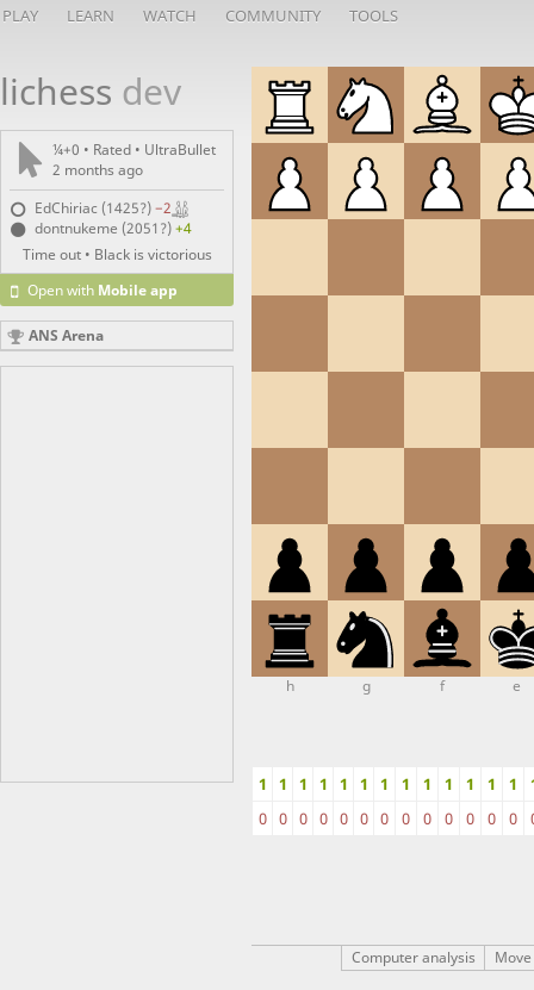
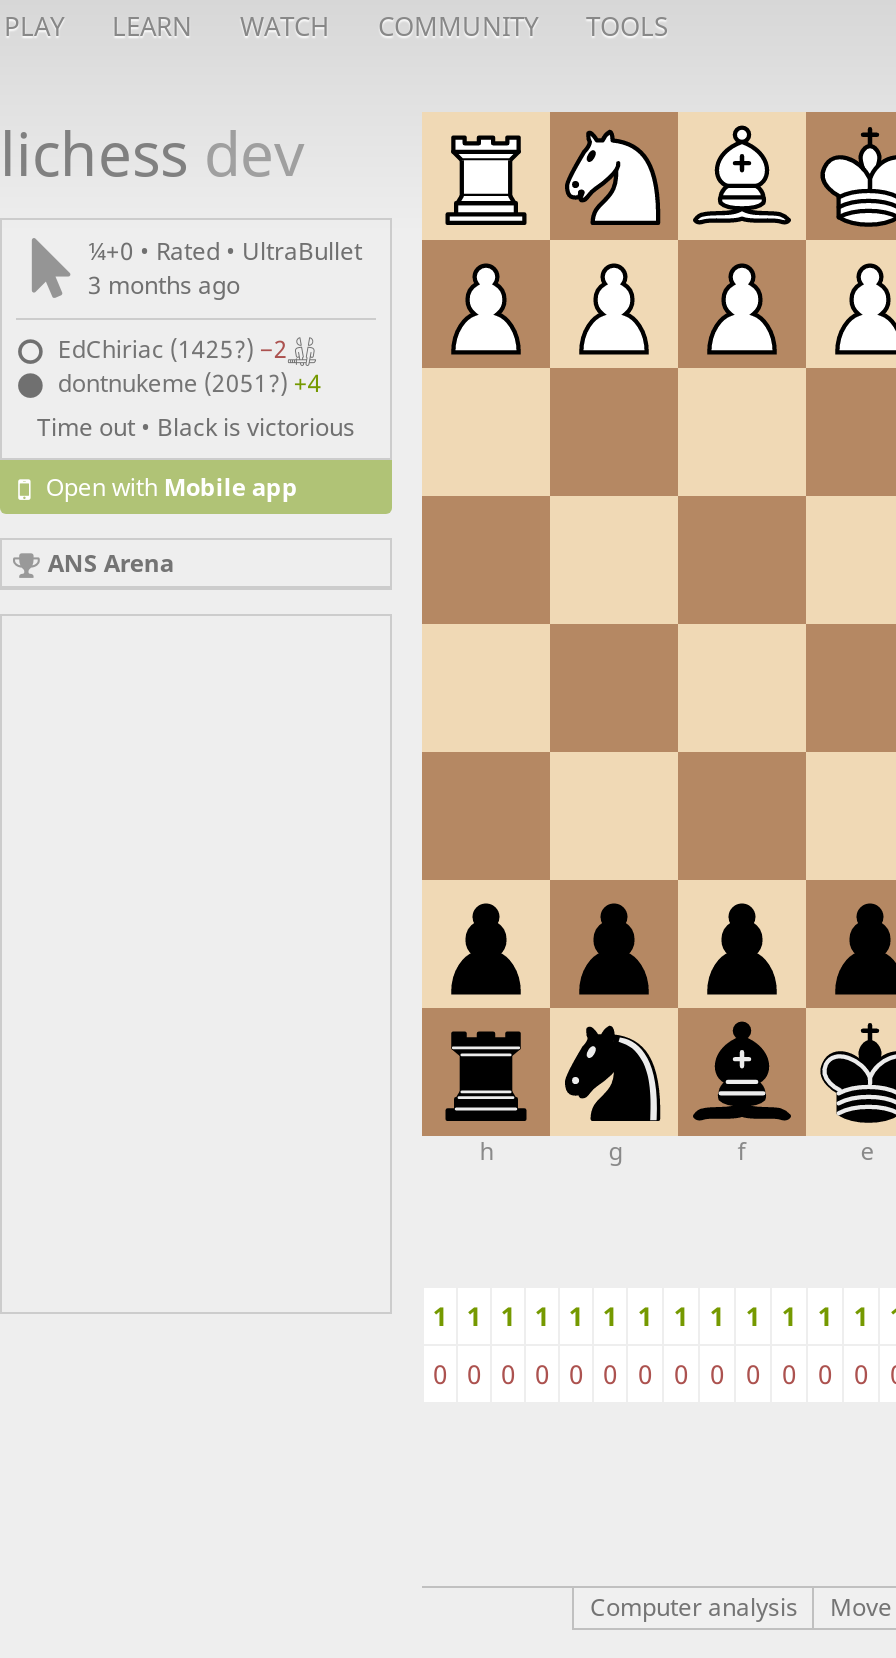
[52,160,143,180] 2 months ago -> [88,268,240,302] 3 months ago

